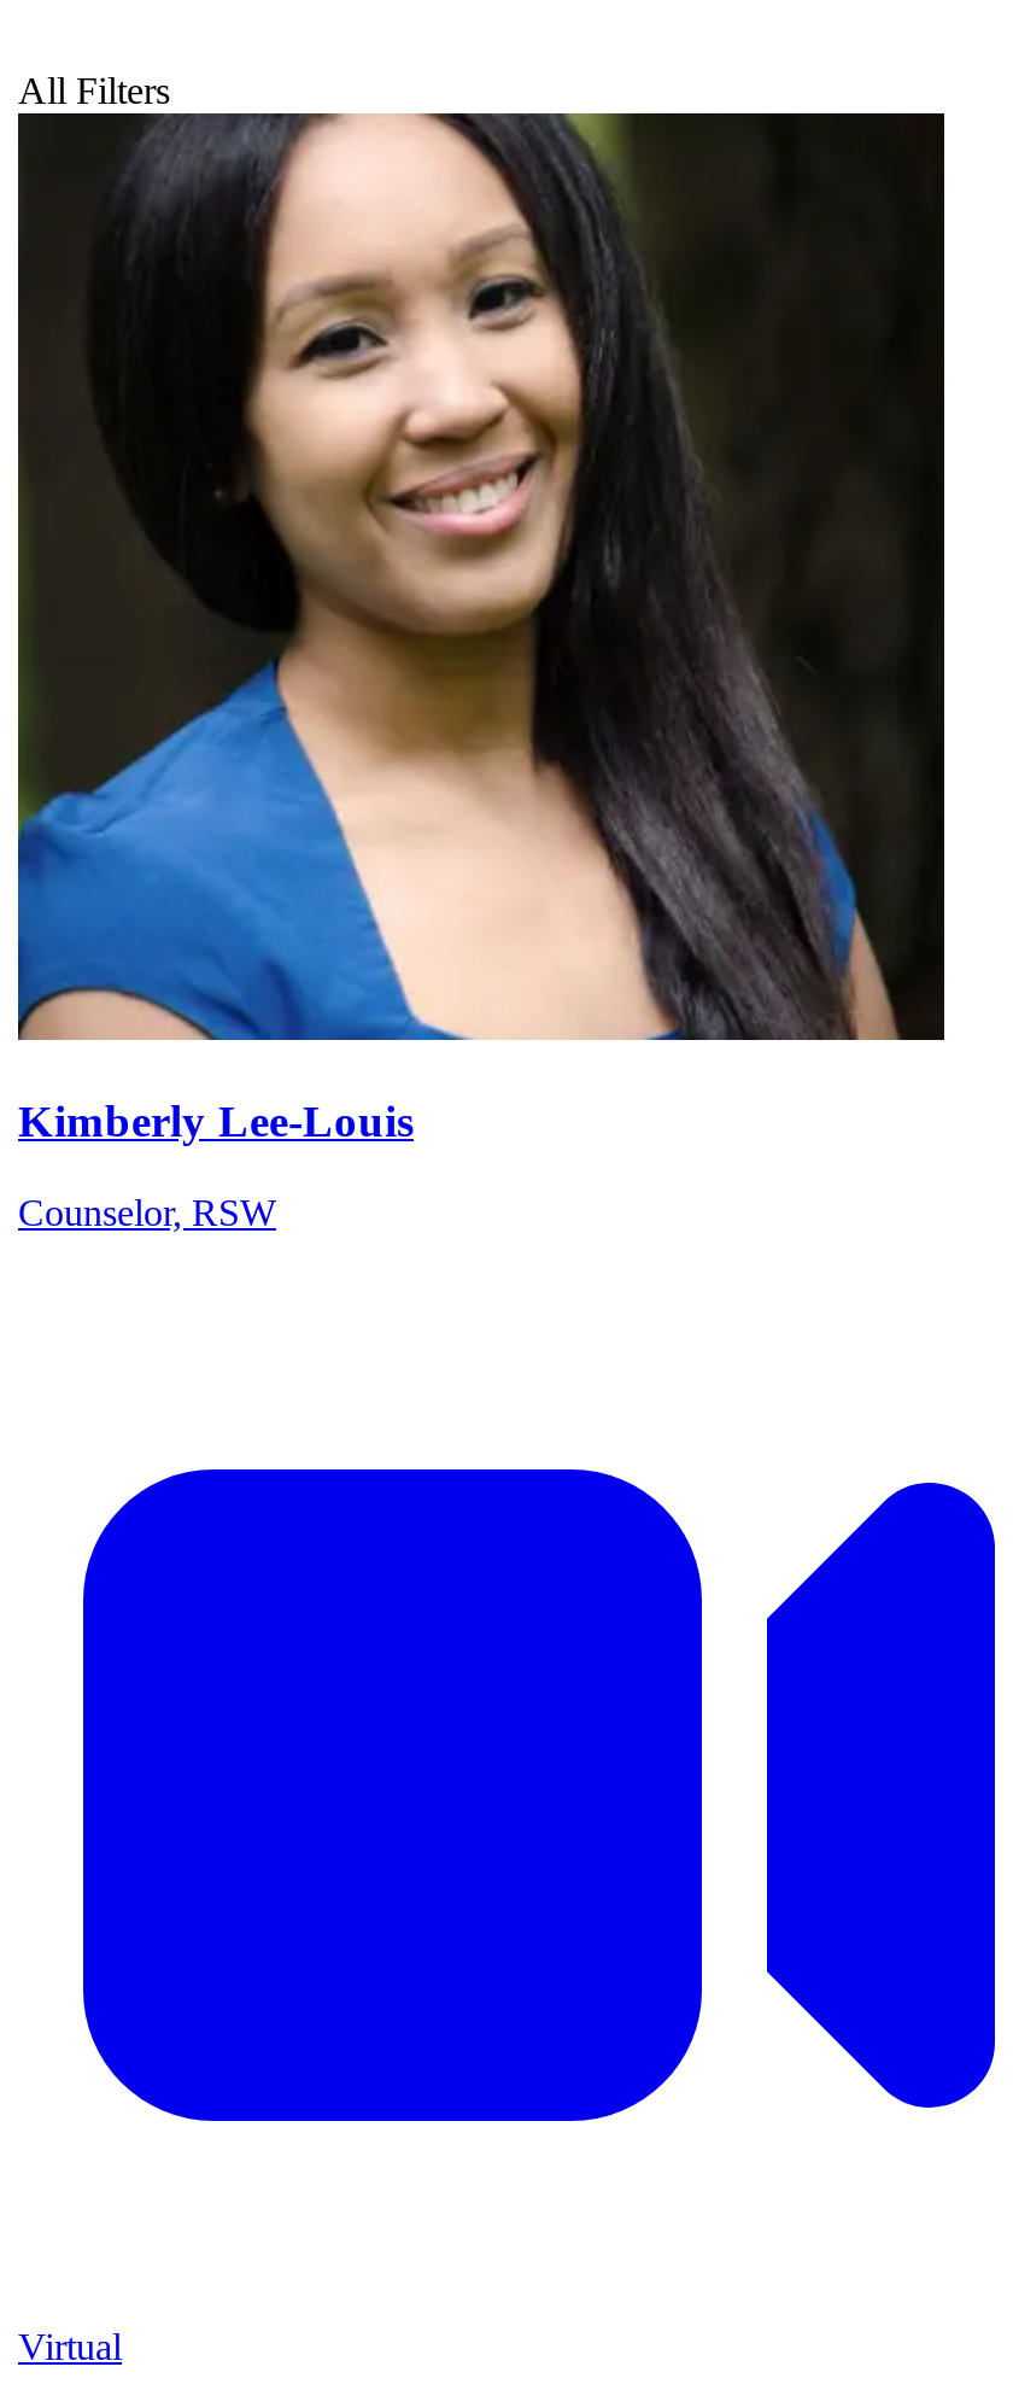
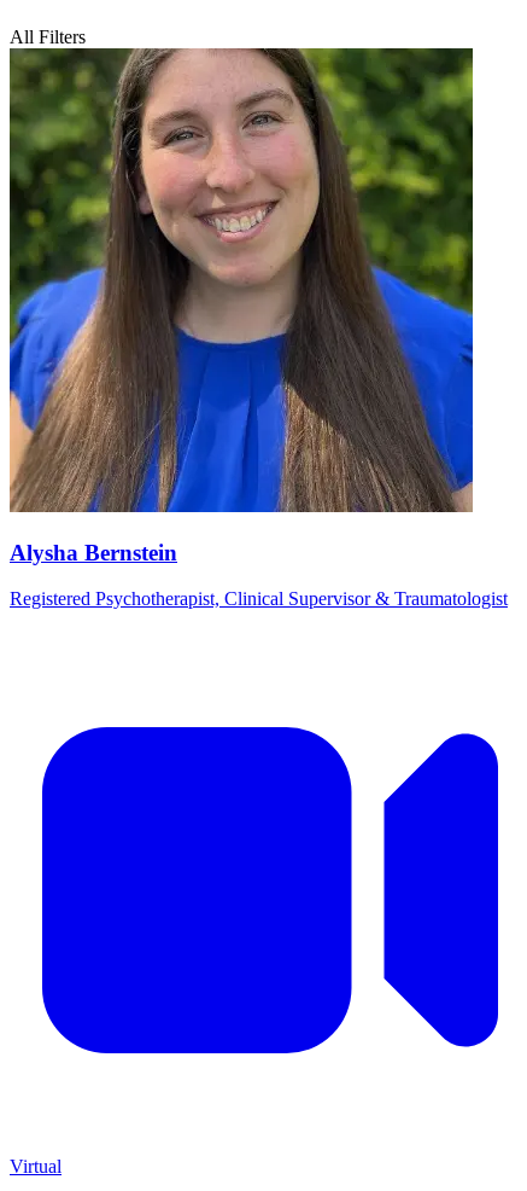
[16,111,947,1145] [image] | Kimberly Lee-Louis -> [8,47,474,565] [image] | Alysha Bernstein
[18,1193,276,1234] Counselor, RSW -> [10,589,508,609] Registered Psychotherapist, Clinical Supervisor & Traumatologist

